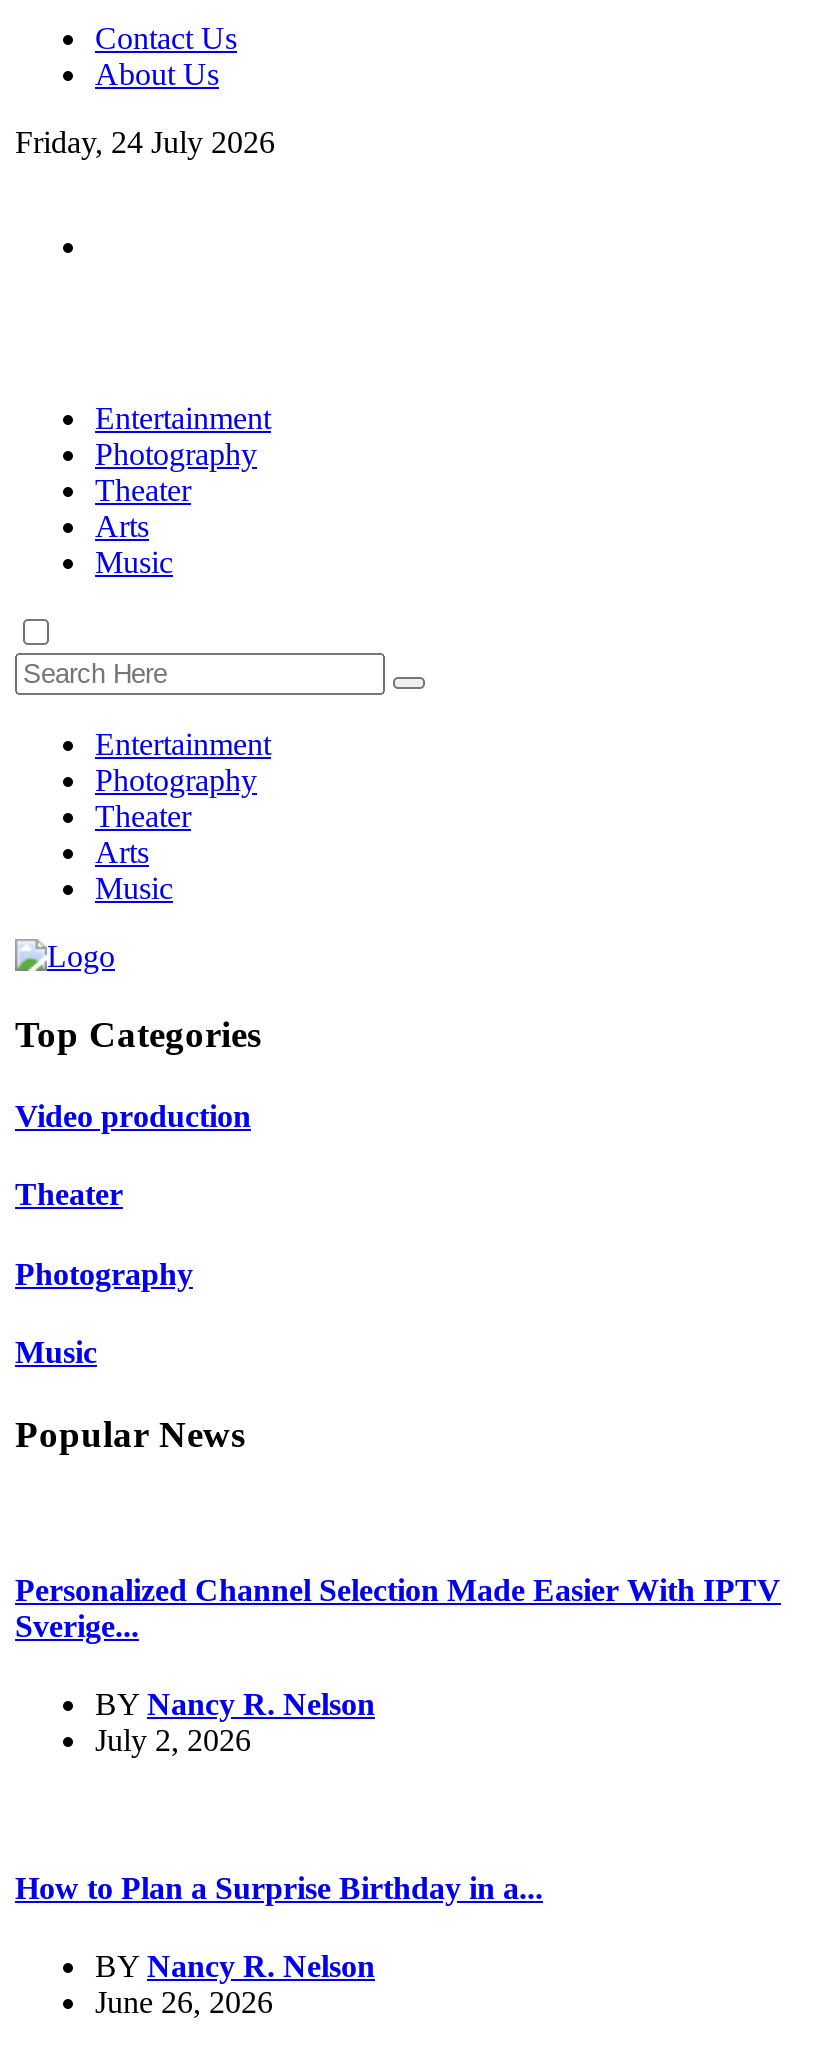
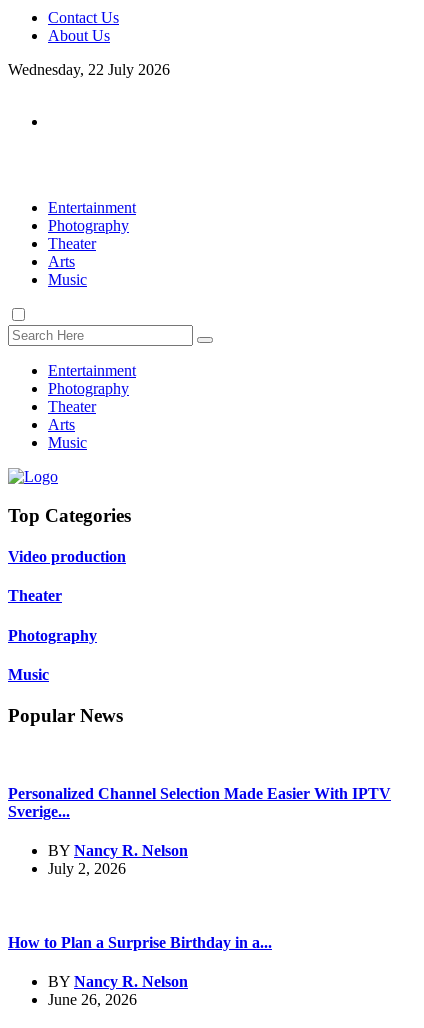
[15,125,275,159] Friday, 24 July 2026 -> [8,61,170,78] Wednesday, 22 July 2026

